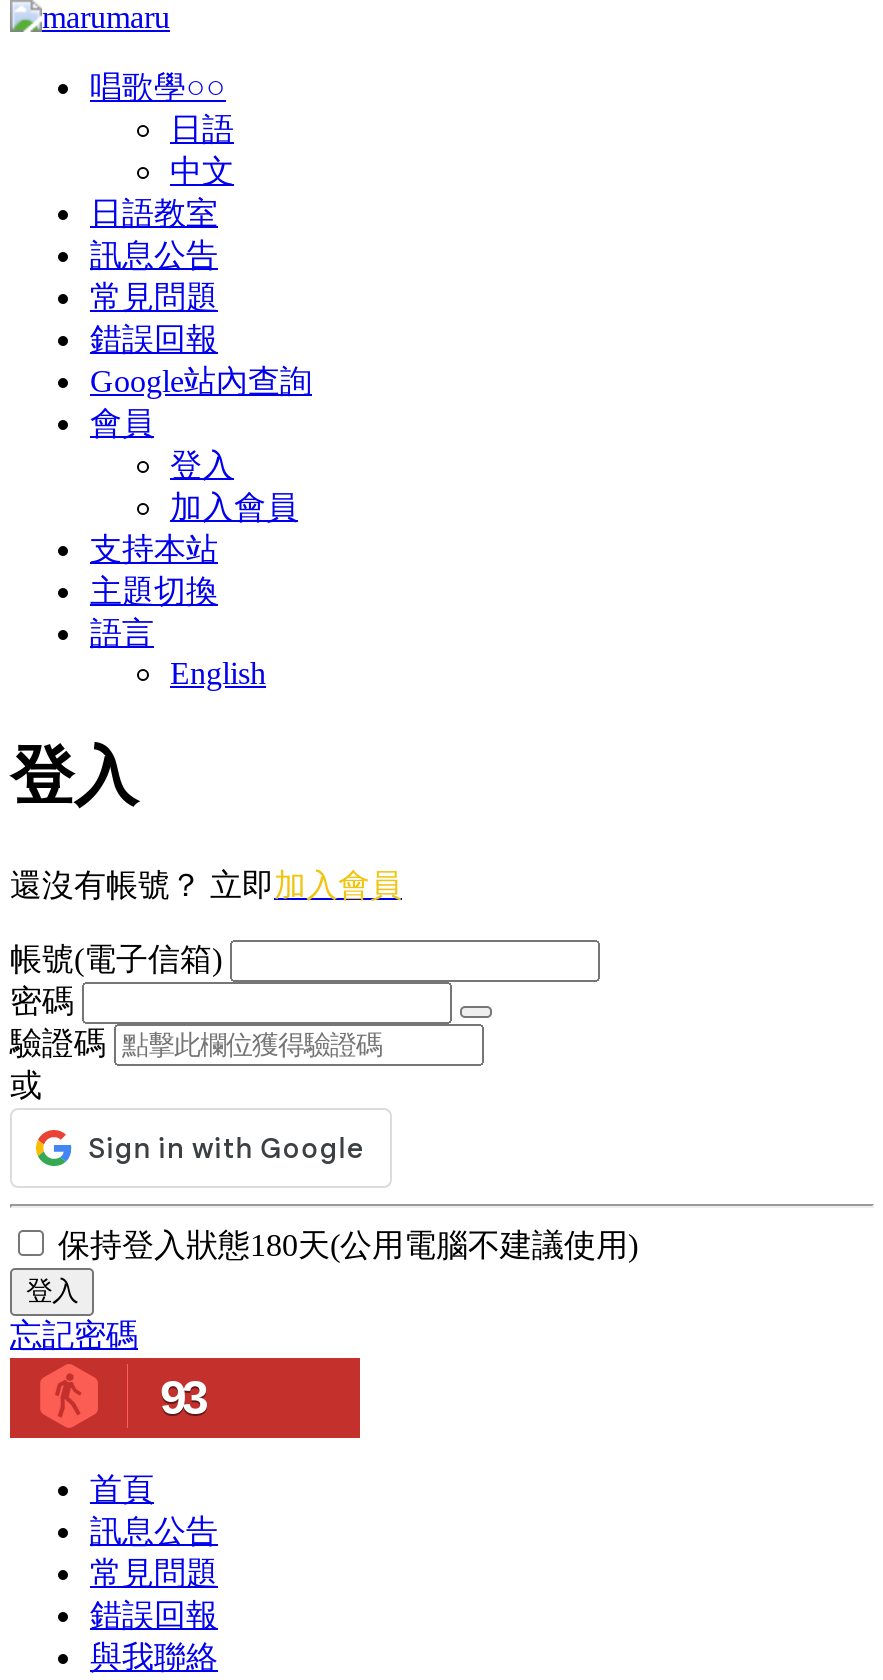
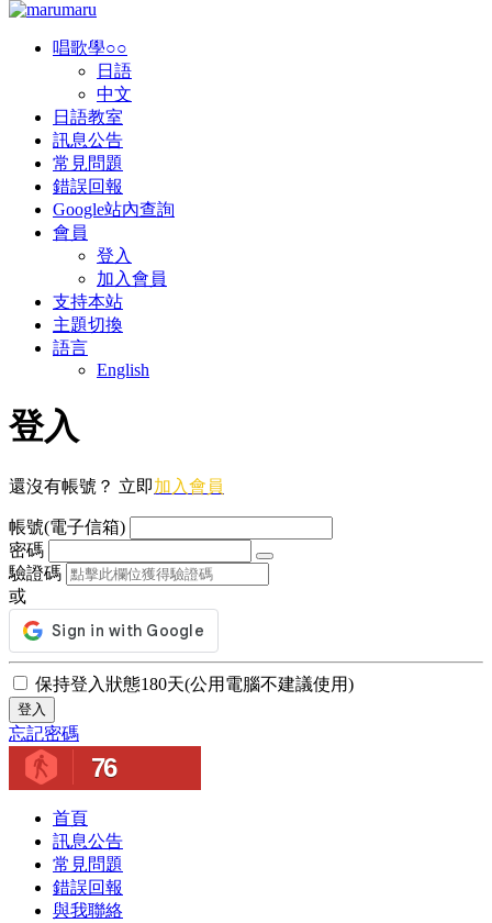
[160,1370,204,1424] 93 -> [91,753,115,782] 76

